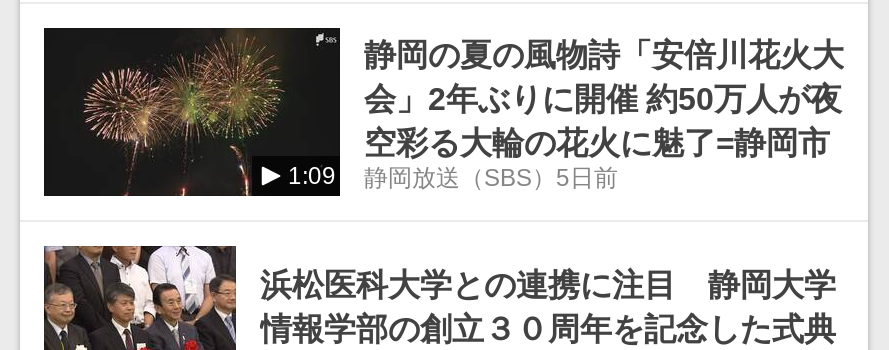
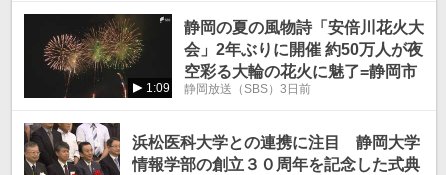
[364,163,618,191] 静岡放送（SBS）5日前 -> [184,81,311,95] 静岡放送（SBS）3日前

